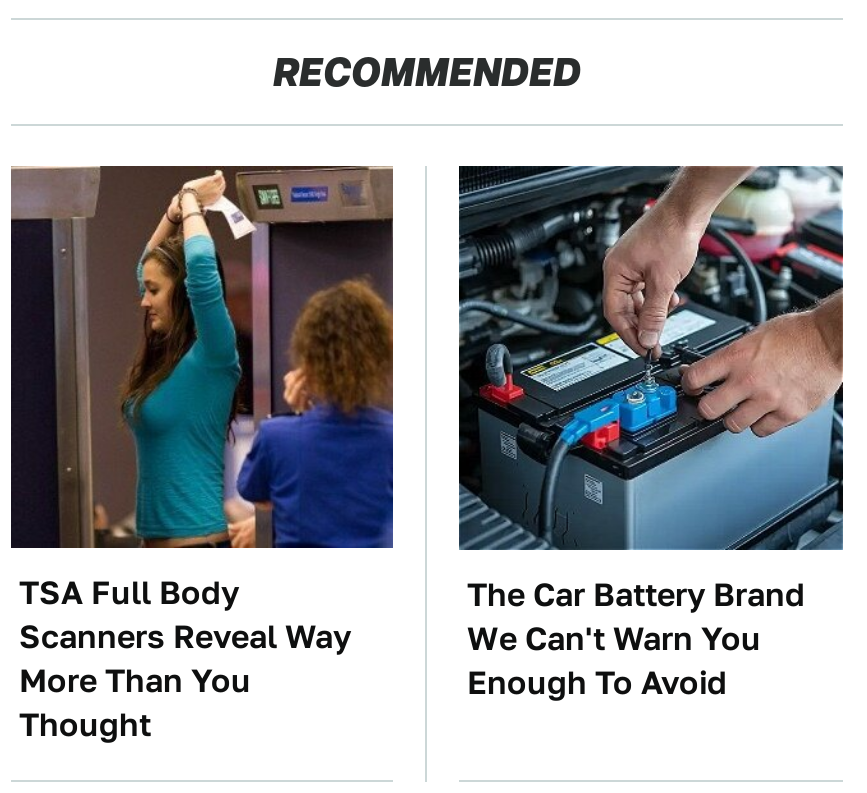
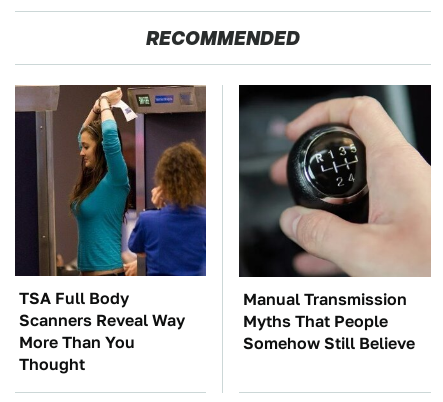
[457,164,845,702] [image] | The Car Battery Brand | We Can't Warn You | Enough To Avoid -> [239,84,432,353] [image] | Manual Transmission | Myths That People | Somehow Still Believe

